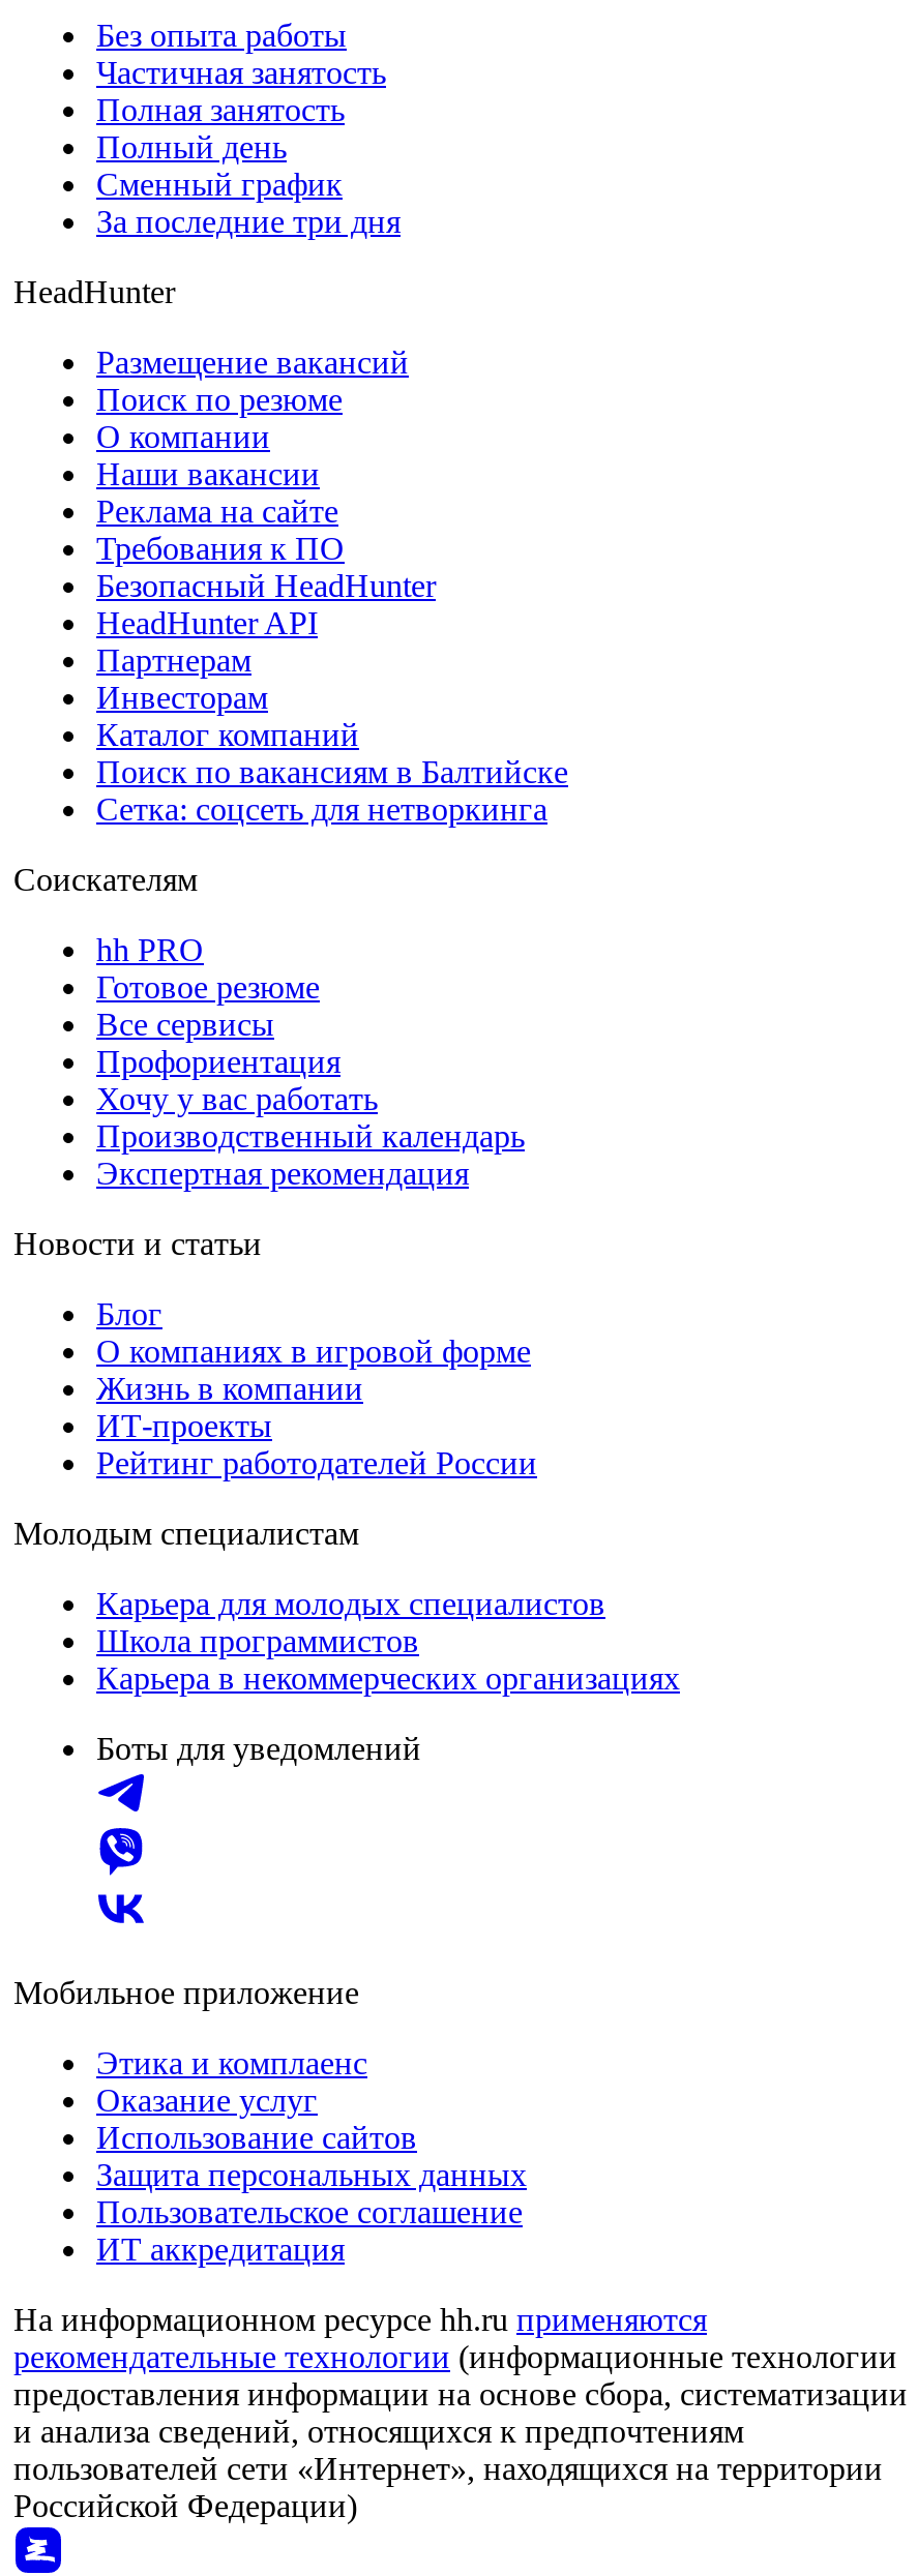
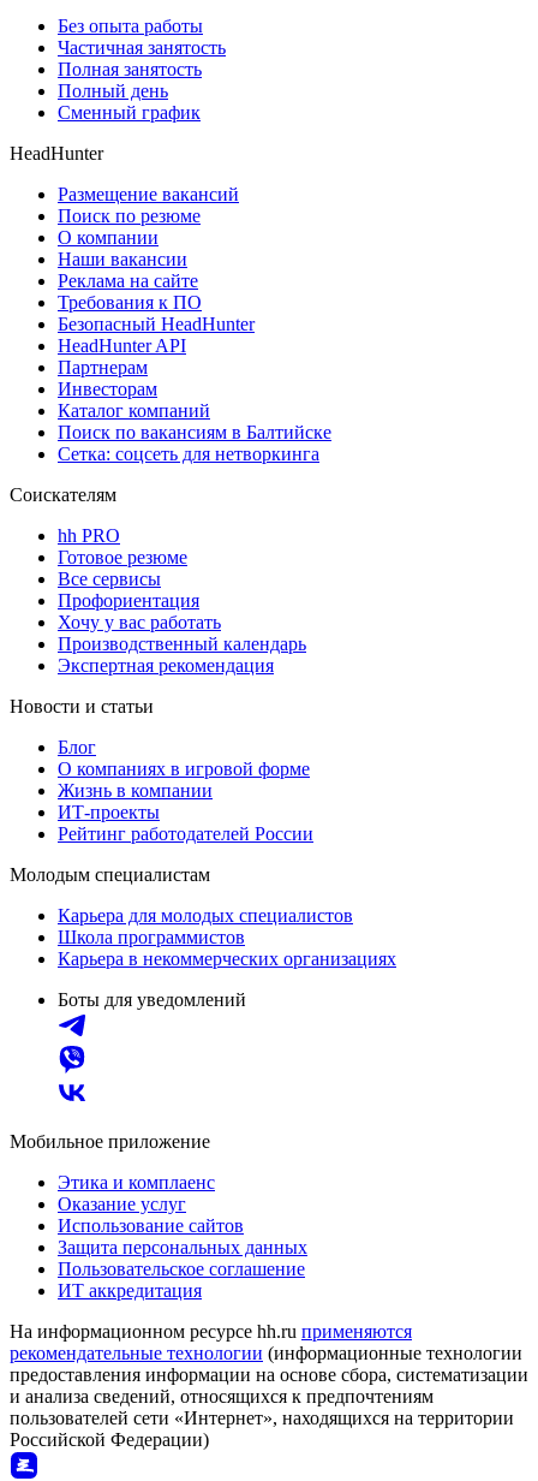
[96,204,401,239] За последние три дня -> none

